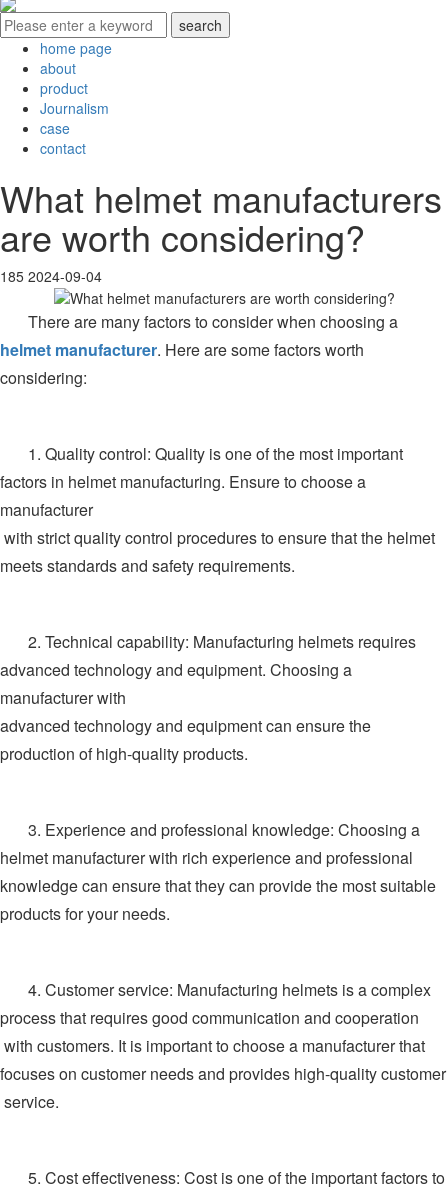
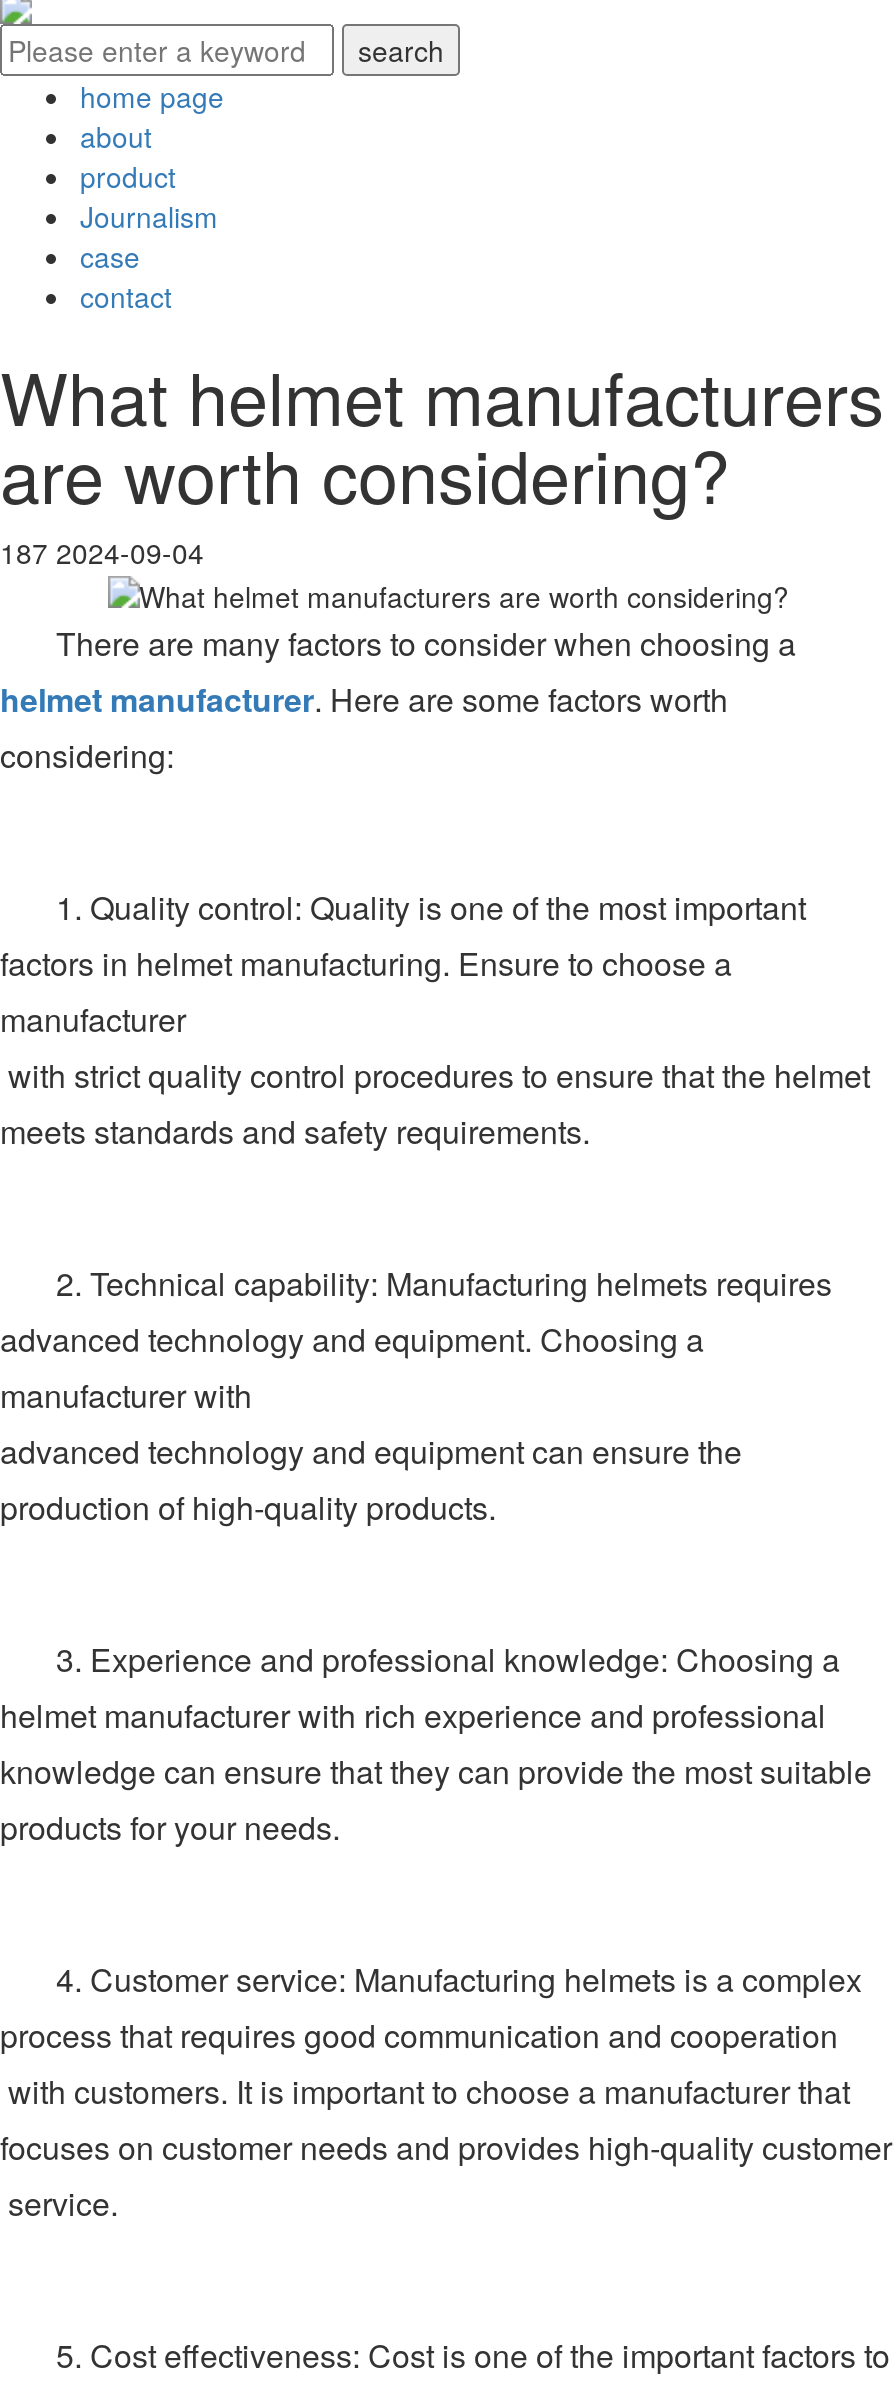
[0,266,102,286] 185 2024-09-04 -> [0,531,204,571] 187 2024-09-04

